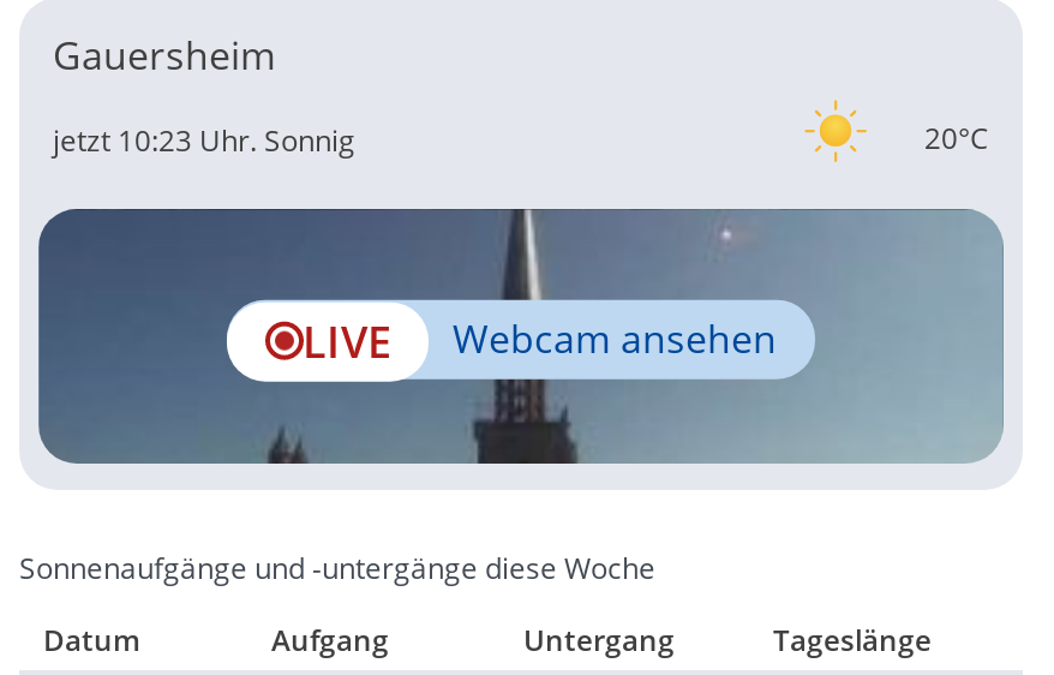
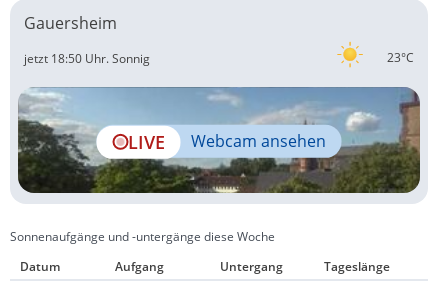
[53,118,989,160] 20°C | jetzt 10:23 Uhr. Sonnig -> [24,49,414,66] 23°C | jetzt 18:50 Uhr. Sonnig
[36,207,1004,466] [image] -> [17,87,421,194] [image]

